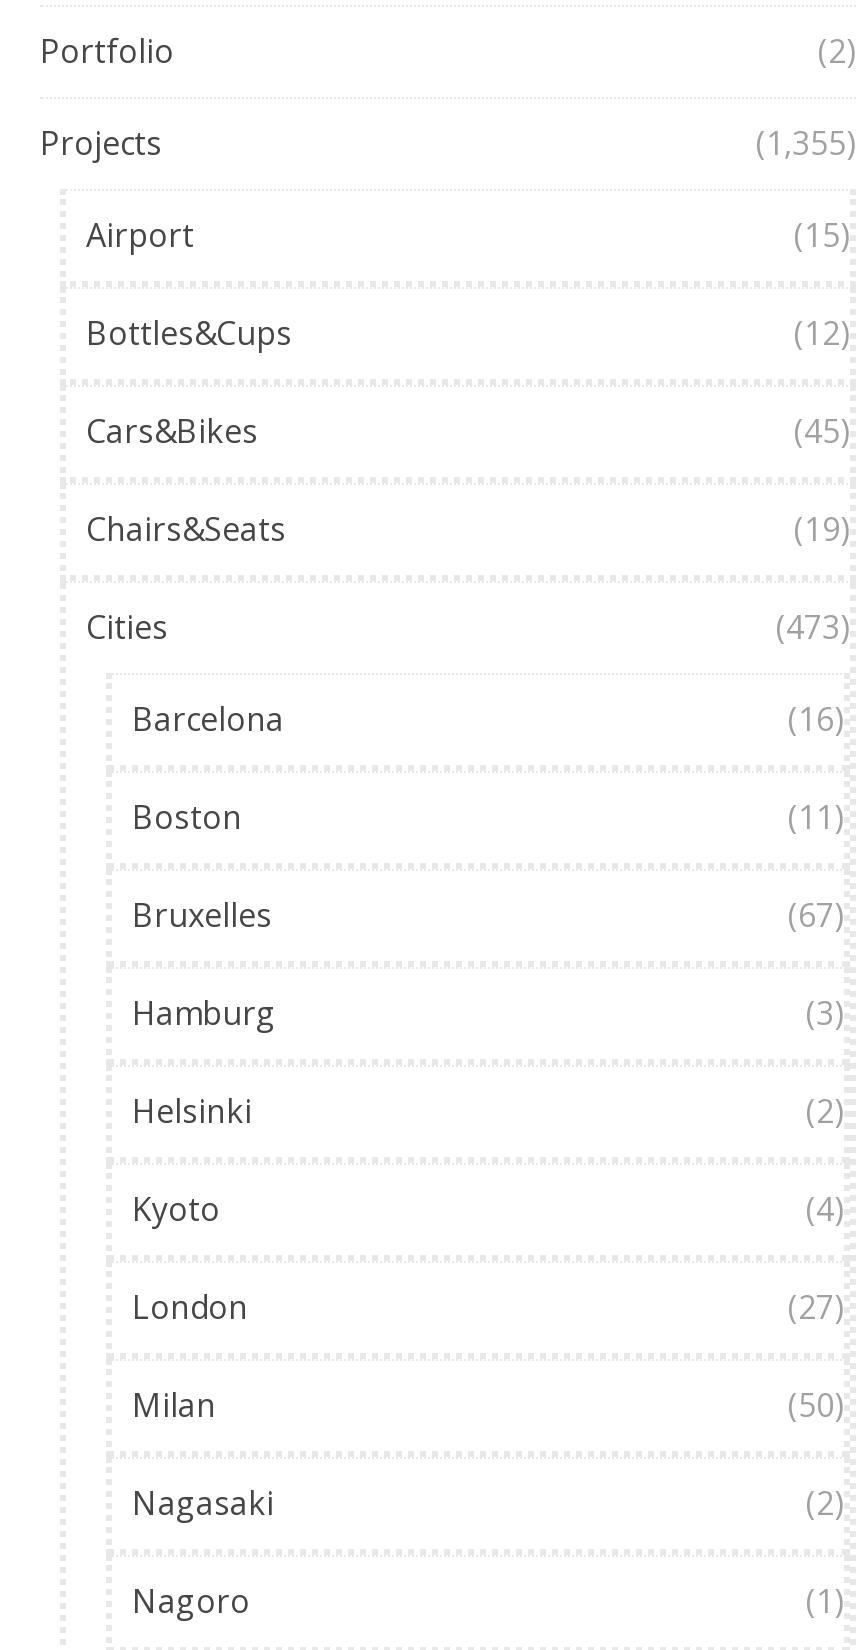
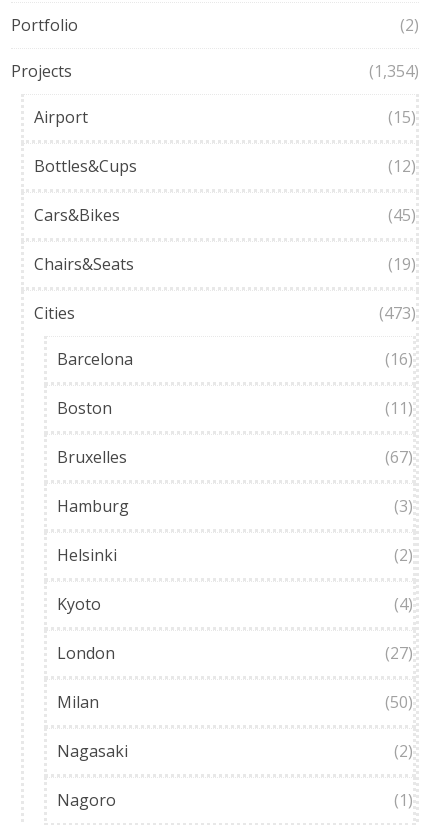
[756,121,856,165] (1,355) -> [369,60,419,82] (1,354)

